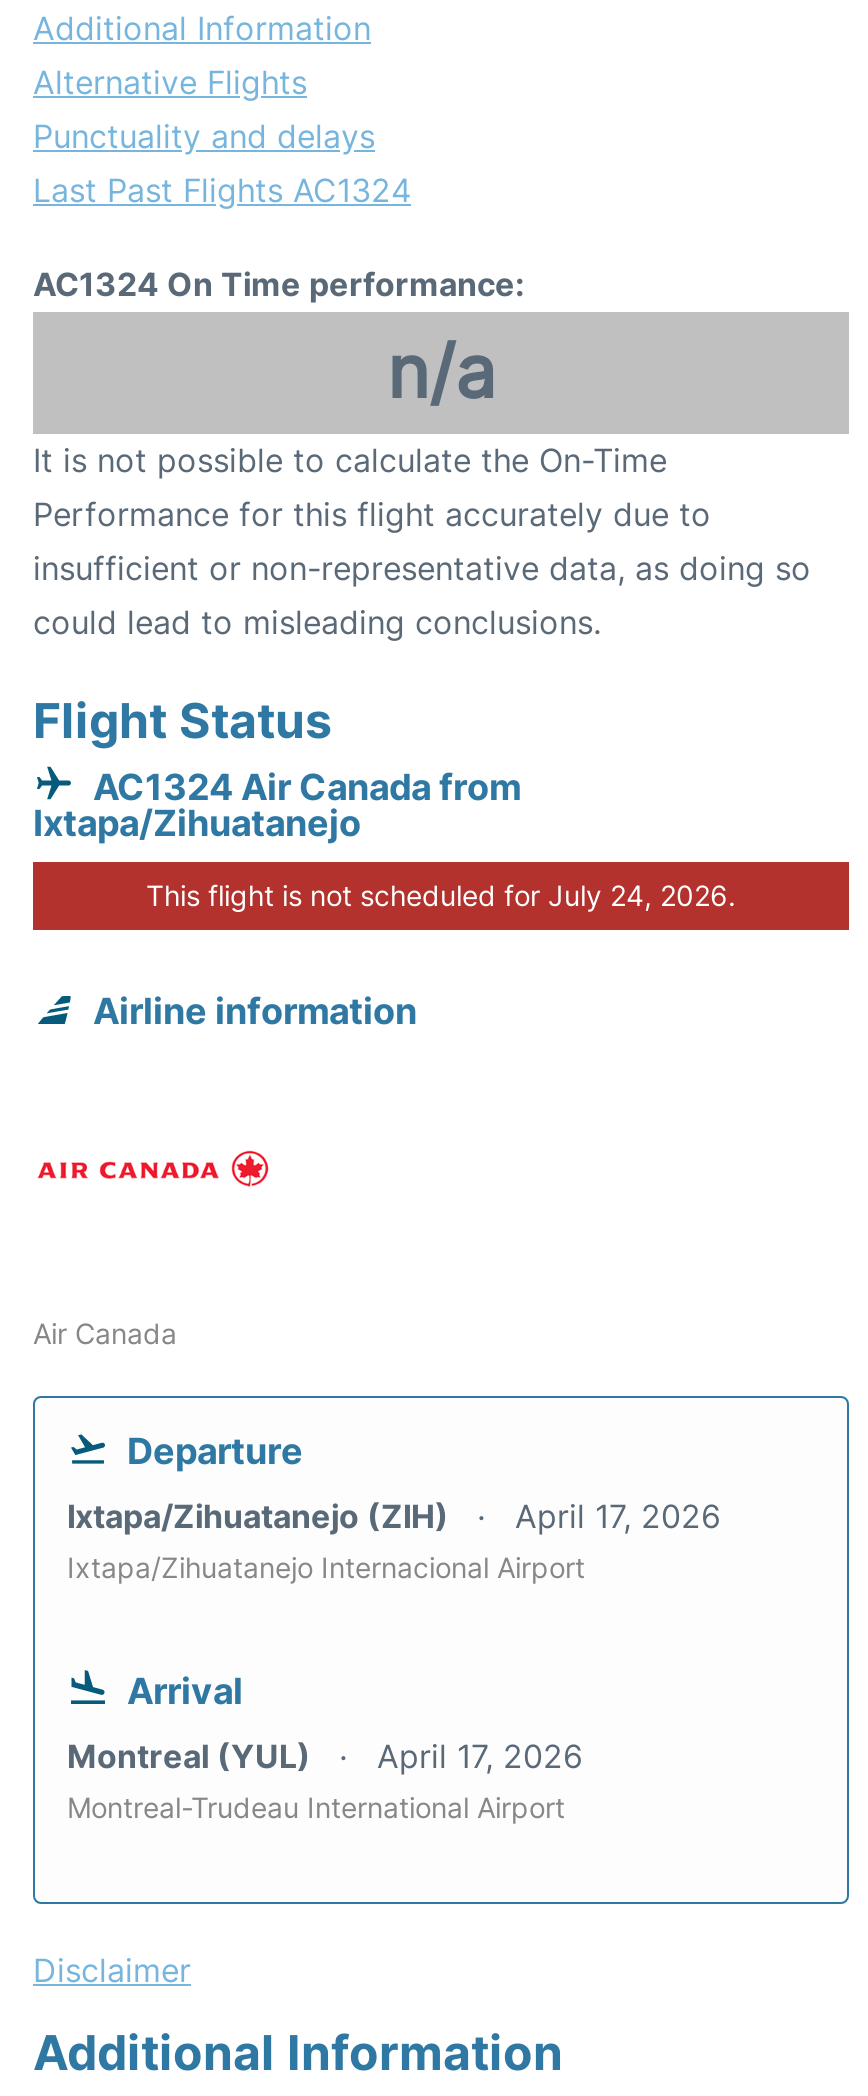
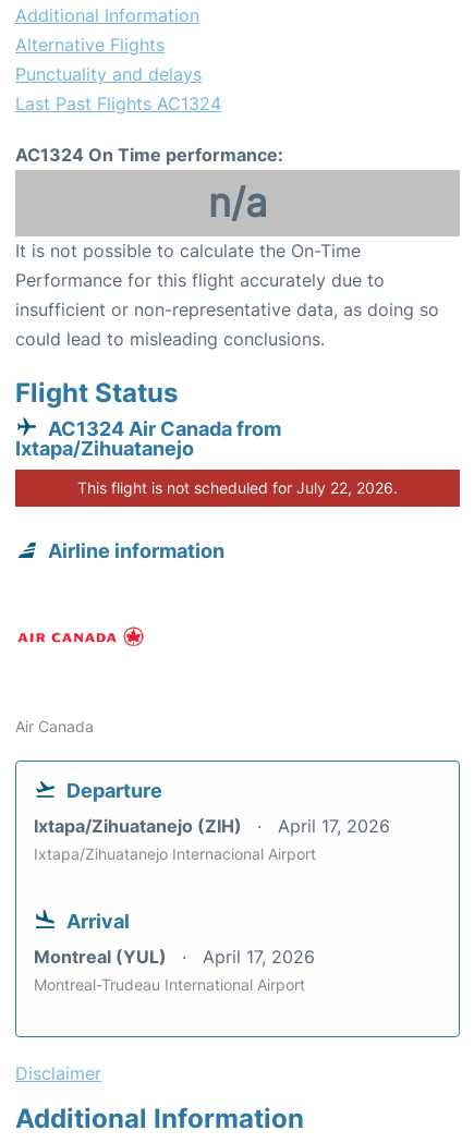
[146,878,736,912] This flight is not scheduled for July 24, 2026. -> [77,478,398,497] This flight is not scheduled for July 22, 2026.

